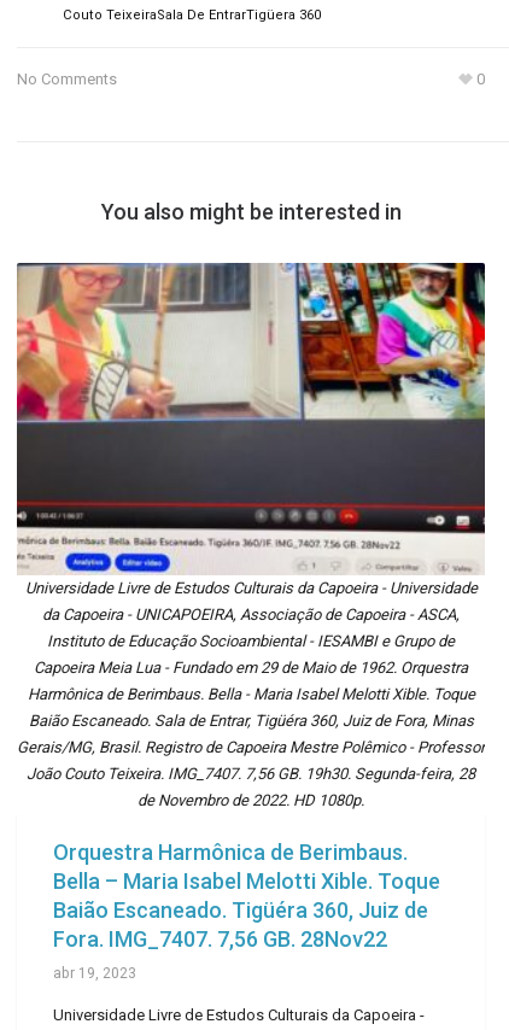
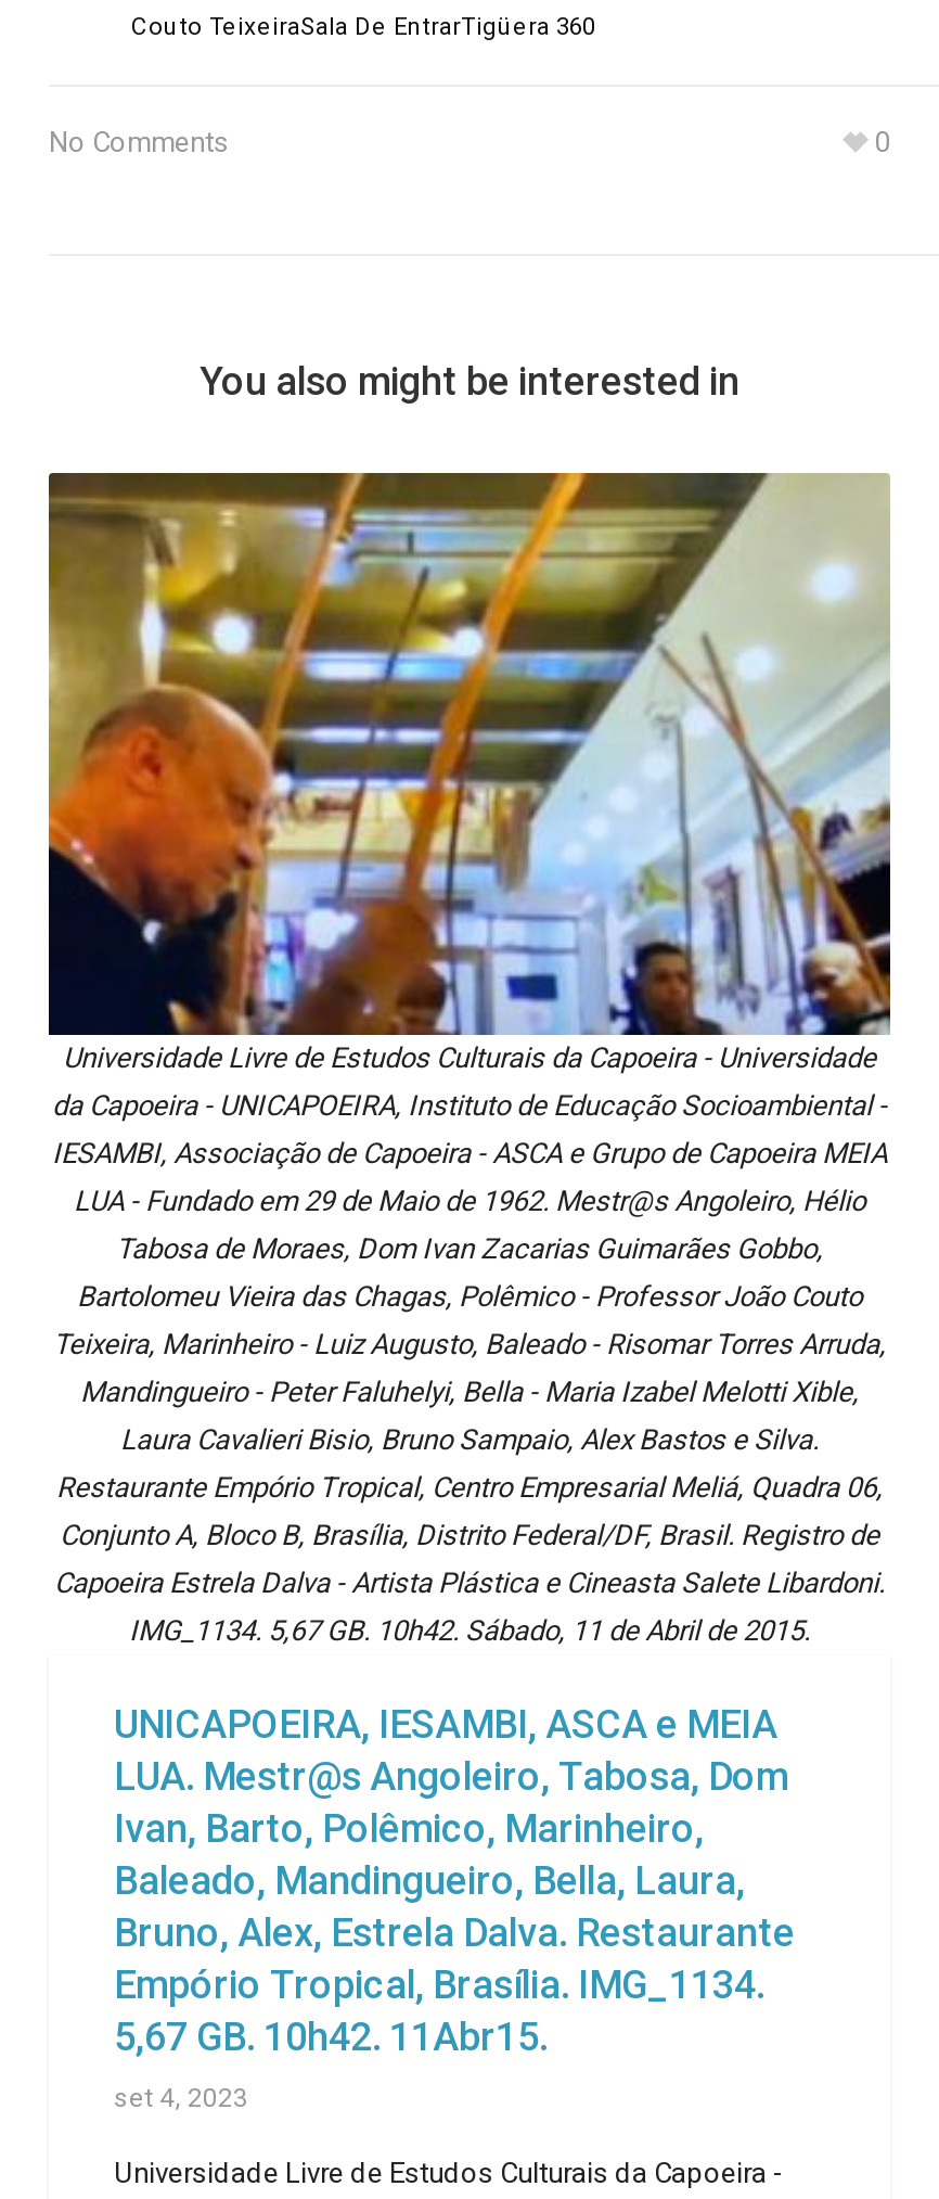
[16,262,486,982] [image] | da Capoeira - UNICAPOEIRA, Associação de Capoeira - ASCA, | Instituto de Educação Socioambiental - IESAMBI e Grupo de | Capoeira Meia Lua - Fundado em 29 de Maio de 1962. Orquestra | Harmônica de Berimbaus. Bella - Maria Isabel Melotti Xible. Toque | Baião Escaneado. Sala de Entrar, Tigüéra 360, Juiz de Fora, Minas | Gerais/MG, Brasil. Registro de Capoeira Mestre Polêmico - Professor | João Couto Teixeira. IMG_7407. 7,56 GB. 19h30. Segunda-feira, 28 | de Novembro de 2022. HD 1080p. | Orquestra Harmônica de Berimbaus. | Bella – Maria Isabel Melotti Xible. Toque | Baião Escaneado. Tigüéra 360, Juiz de | Fora. IMG_7407. 7,56 GB. 28Nov22 | abr 19, 2023 -> [47,471,892,2113] [image] | da Capoeira - UNICAPOEIRA, Instituto de Educação Socioambiental - | IESAMBI, Associação de Capoeira - ASCA e Grupo de Capoeira MEIA | LUA - Fundado em 29 de Maio de 1962. Mestr@s Angoleiro, Hélio | Tabosa de Moraes, Dom Ivan Zacarias Guimarães Gobbo, | Bartolomeu Vieira das Chagas, Polêmico - Professor João Couto | Teixeira, Marinheiro - Luiz Augusto, Baleado - Risomar Torres Arruda, | Mandingueiro - Peter Faluhelyi, Bella - Maria Izabel Melotti Xible, | Laura Cavalieri Bisio, Bruno Sampaio, Alex Bastos e Silva. | Restaurante Empório Tropical, Centro Empresarial Meliá, Quadra 06, | Conjunto A, Bloco B, Brasília, Distrito Federal/DF, Brasil. Registro de | Capoeira Estrela Dalva - Artista Plástica e Cineasta Salete Libardoni. | IMG_1134. 5,67 GB. 10h42. Sábado, 11 de Abril de 2015. | UNICAPOEIRA, IESAMBI, ASCA e MEIA | LUA. Mestr@s Angoleiro, Tabosa, Dom | Ivan, Barto, Polêmico, Marinheiro, | Baleado, Mandingueiro, Bella, Laura, | Bruno, Alex, Estrela Dalva. Restaurante | Empório Tropical, Brasília. IMG_1134. | 5,67 GB. 10h42. 11Abr15. | set 4, 2023

